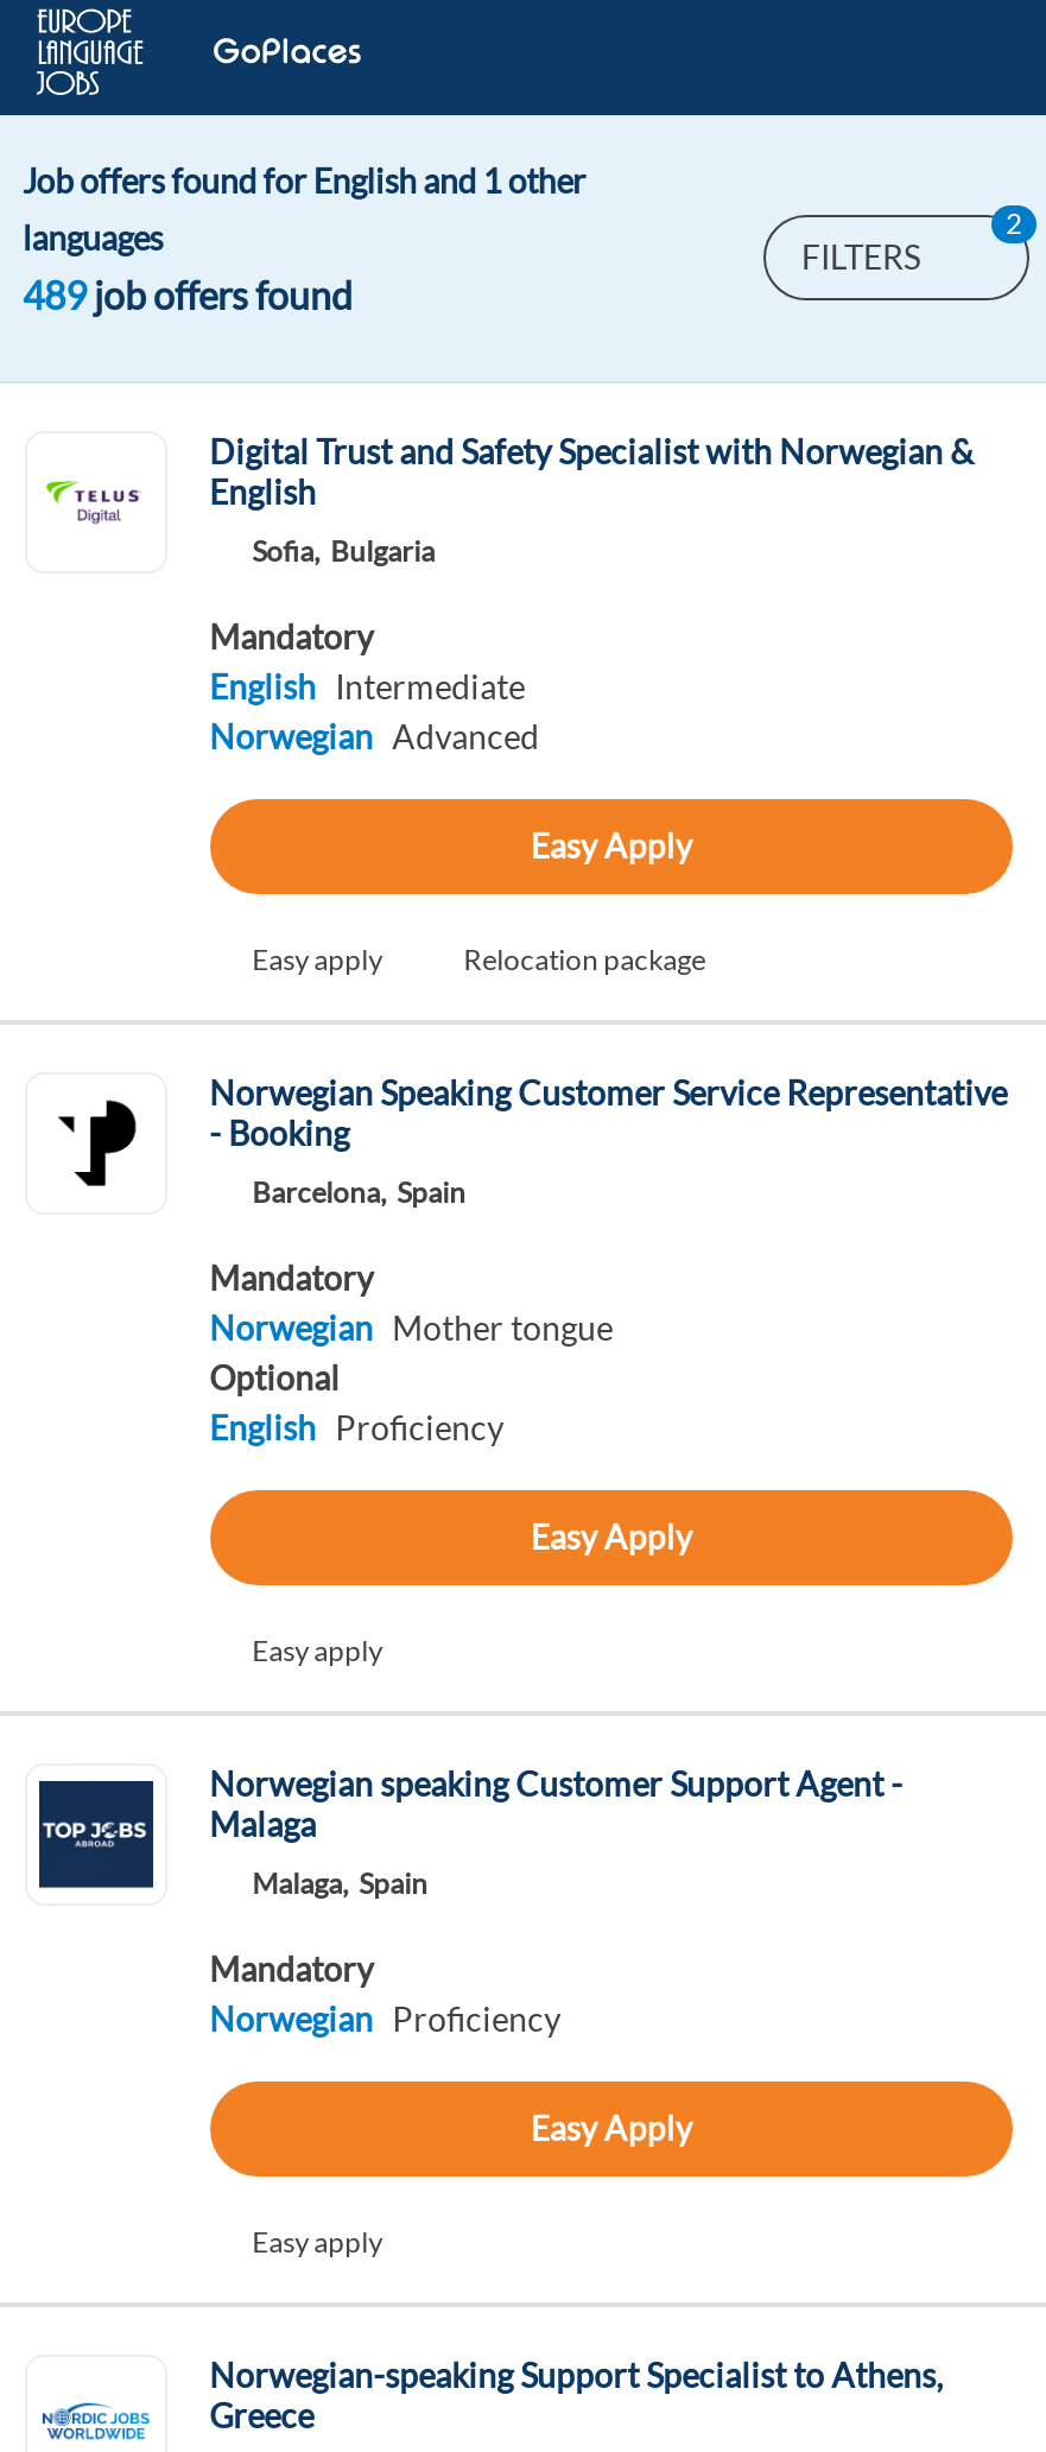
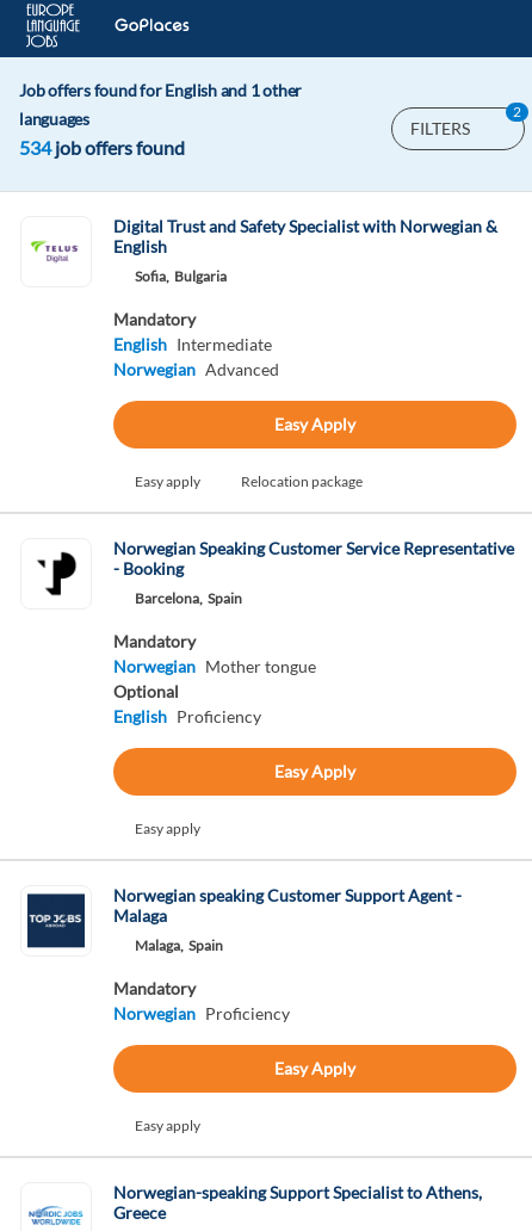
[23,272,353,317] 489 job offers found -> [19,136,185,159] 534 job offers found

